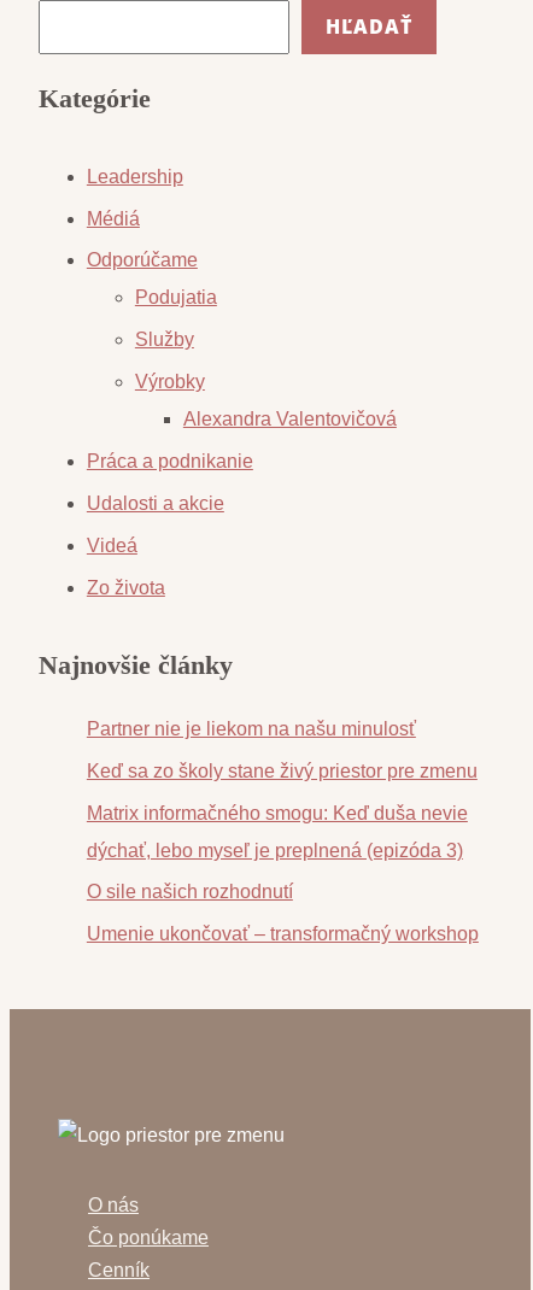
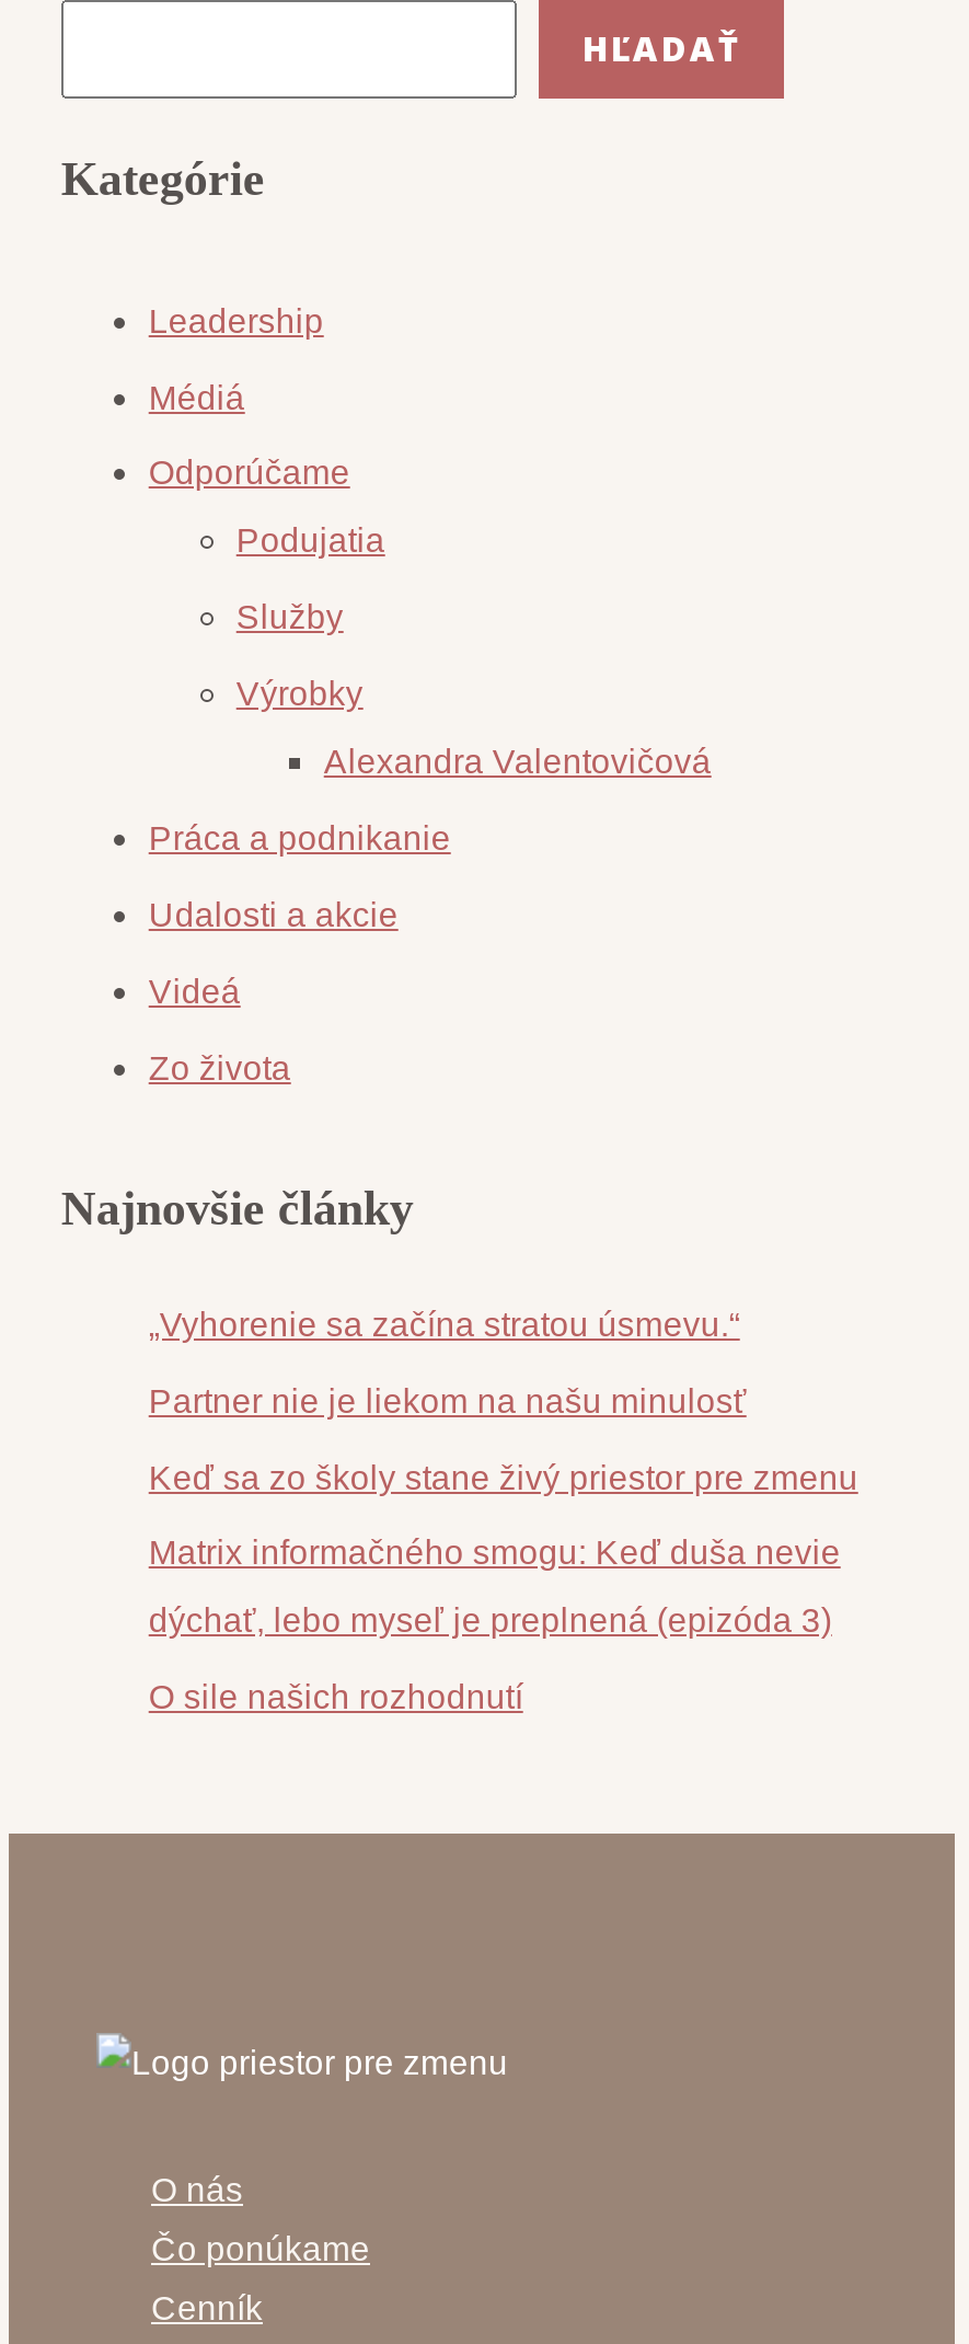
none -> [149,1305,740,1342] „Vyhorenie sa začína stratou úsmevu.“
moved [87,718,477,902] -> [149,1382,858,1716]: Partner nie je liekom na našu minulosť | Keď sa zo školy stane živý priestor pre zmenu | Matrix informačného smogu: Keď duša nevie | dýchať, lebo myseľ je preplnená (epizóda 3) | O sile našich rozhodnutí
[87,924,479,944] Umenie ukončovať – transformačný workshop -> none

